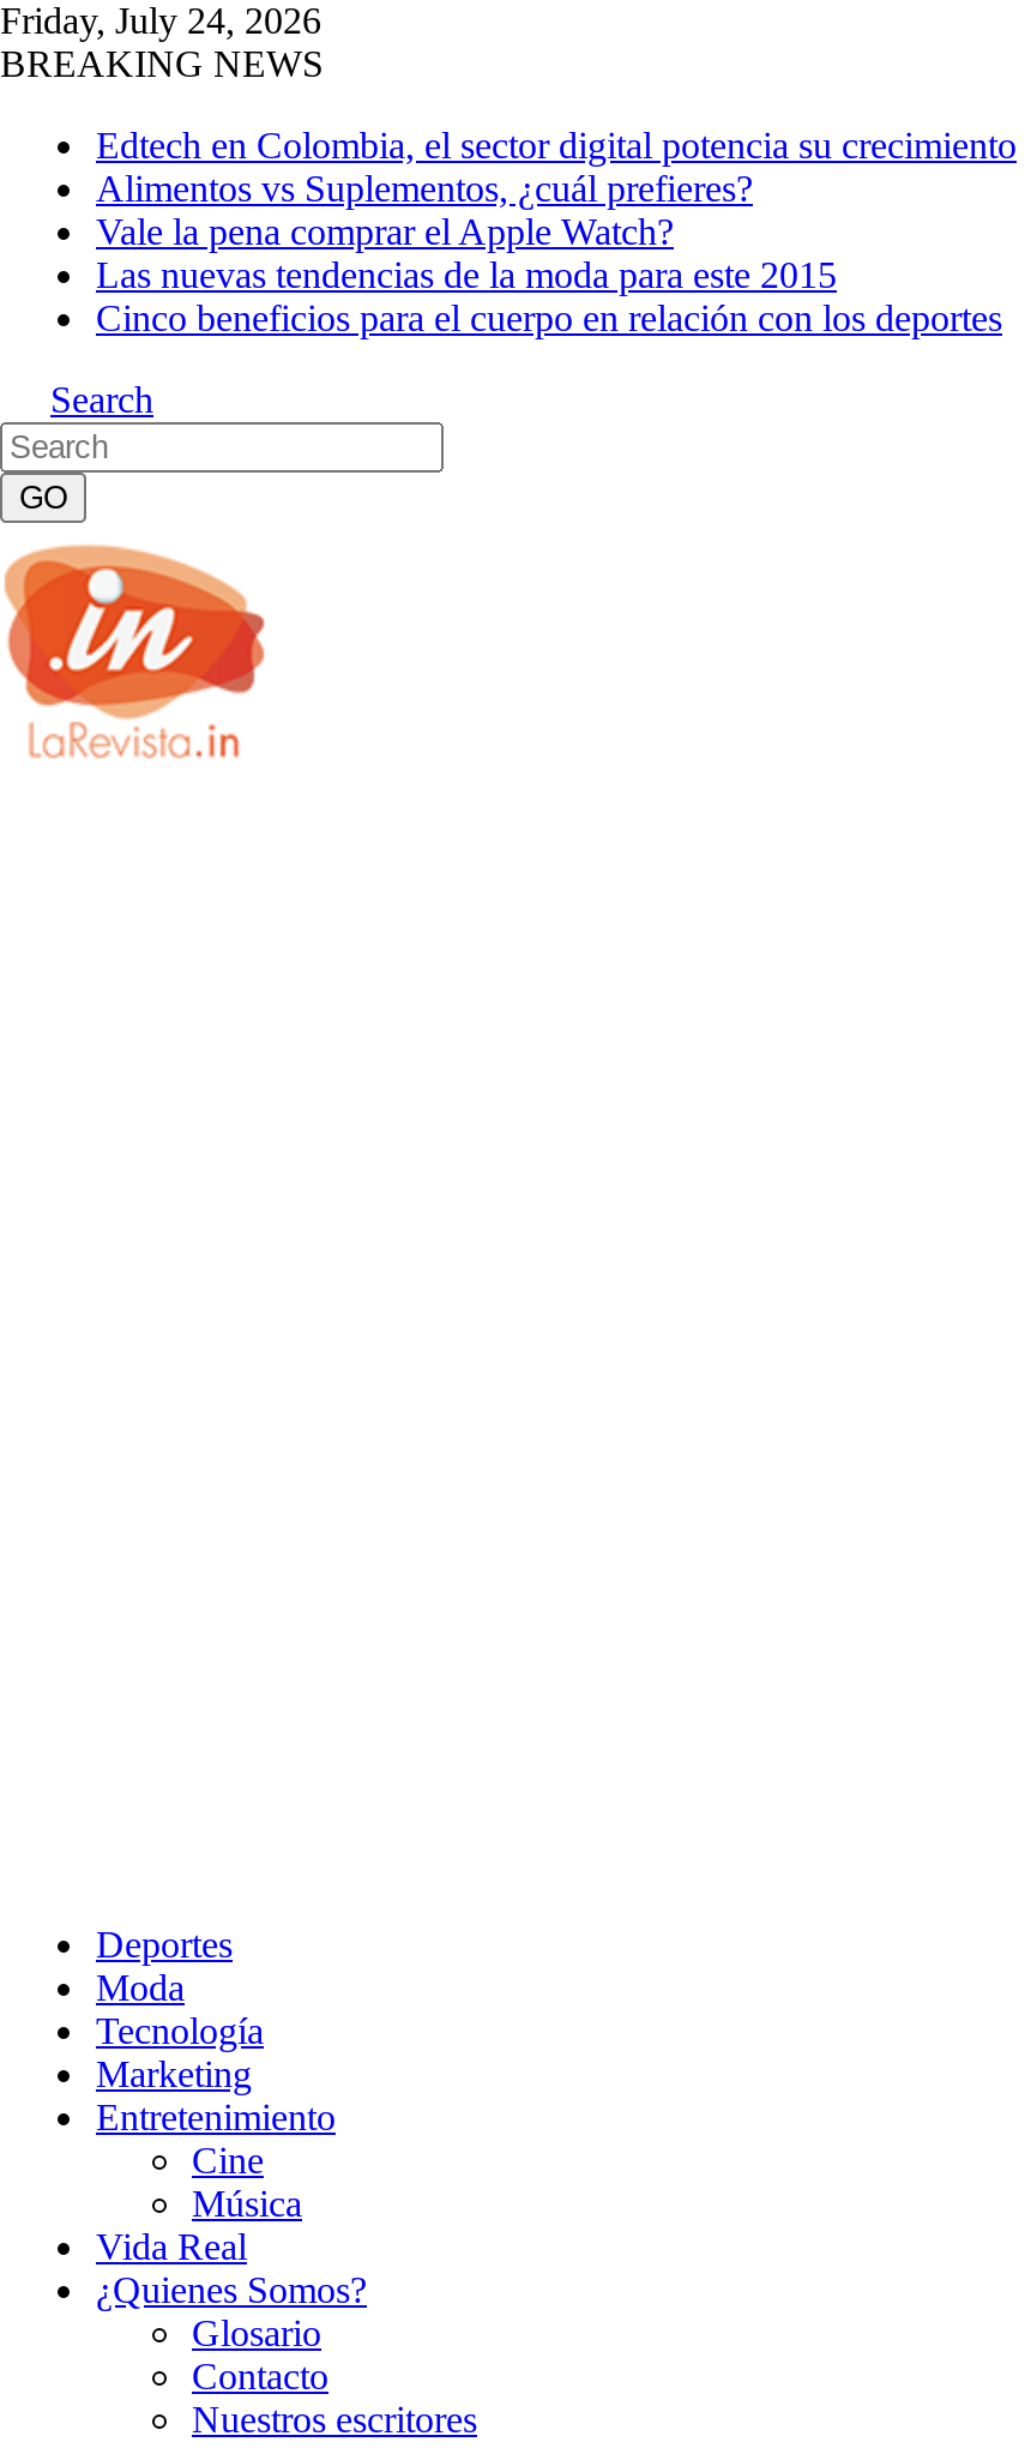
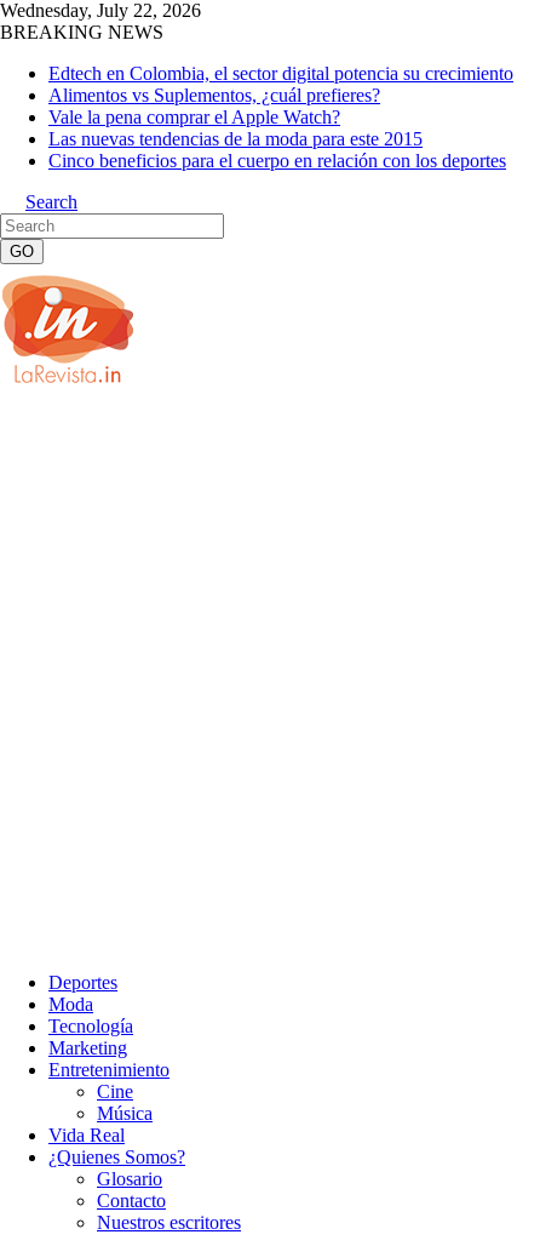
[0,0,321,41] Friday, July 24, 2026 -> [0,0,201,21] Wednesday, July 22, 2026

